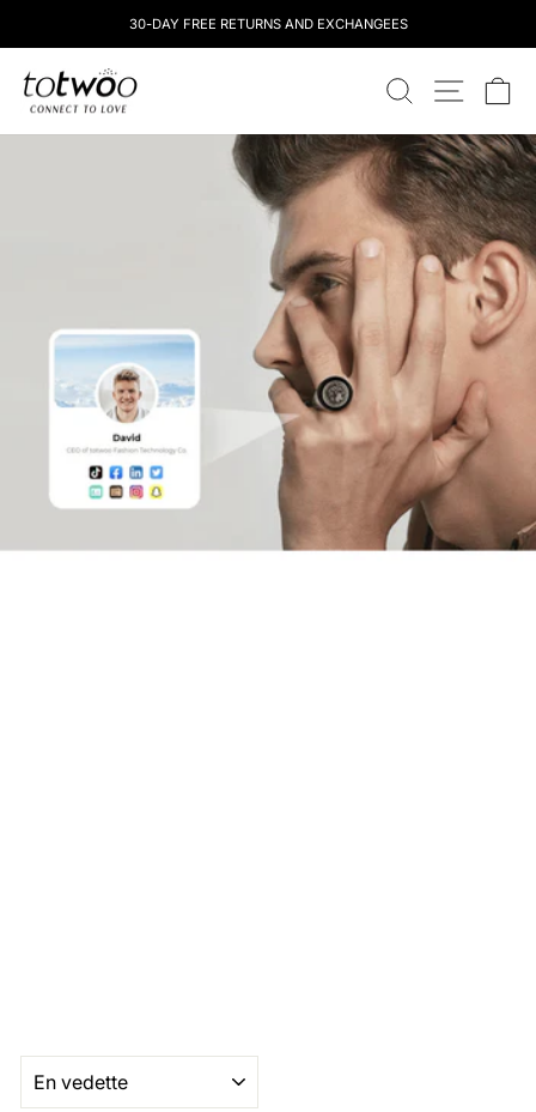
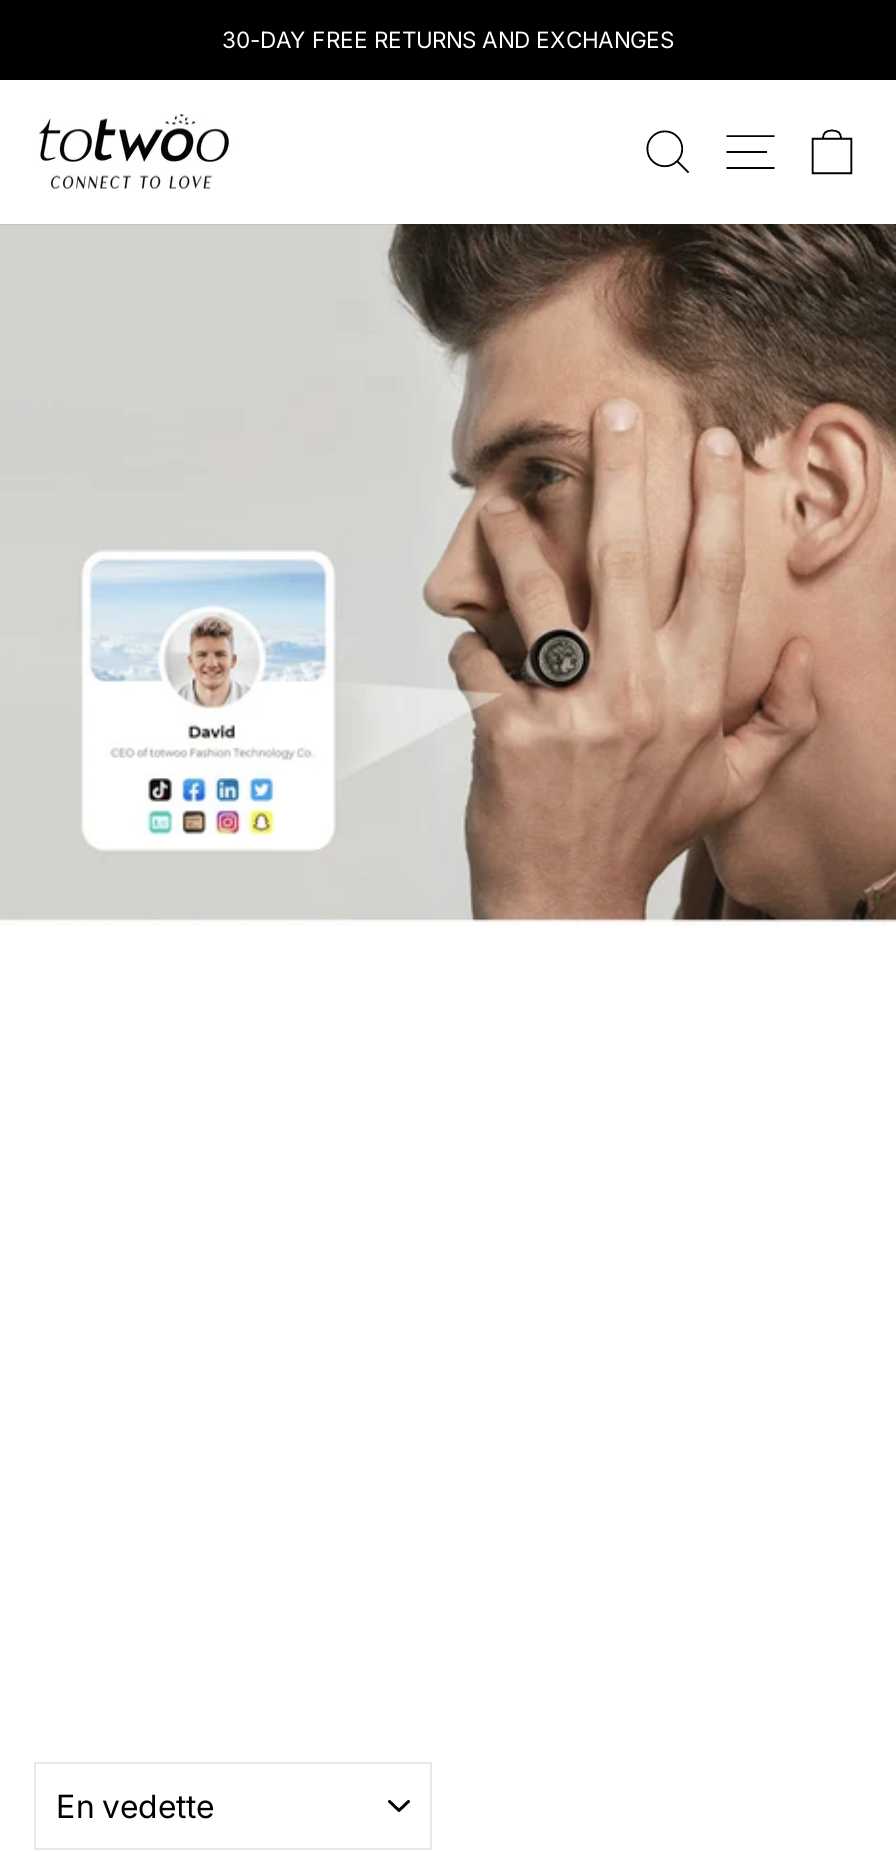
[129,16,407,32] 30-DAY FREE RETURNS AND EXCHANGEES -> [222,26,674,54] 30-DAY FREE RETURNS AND EXCHANGES

